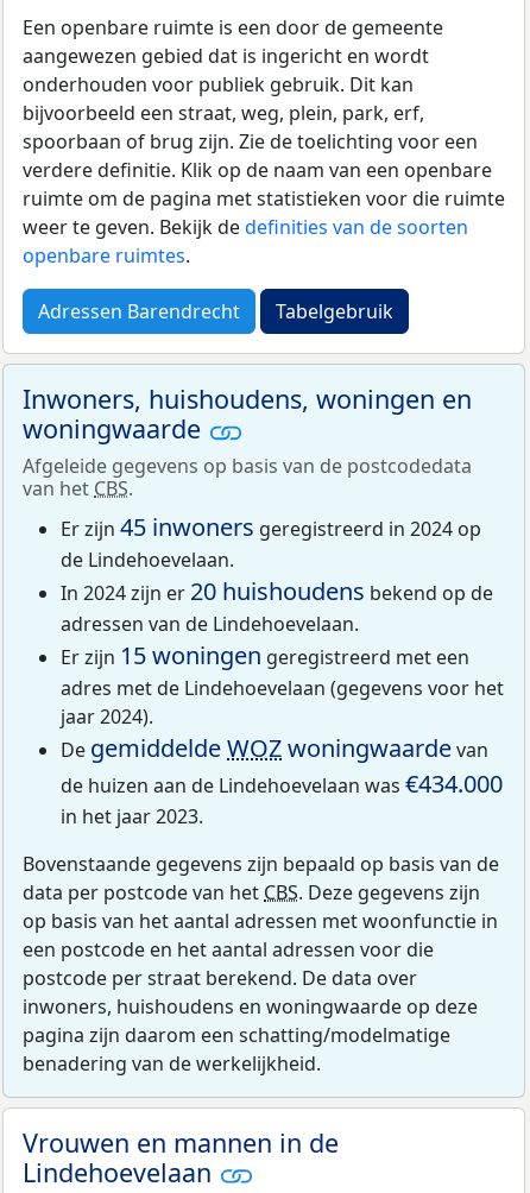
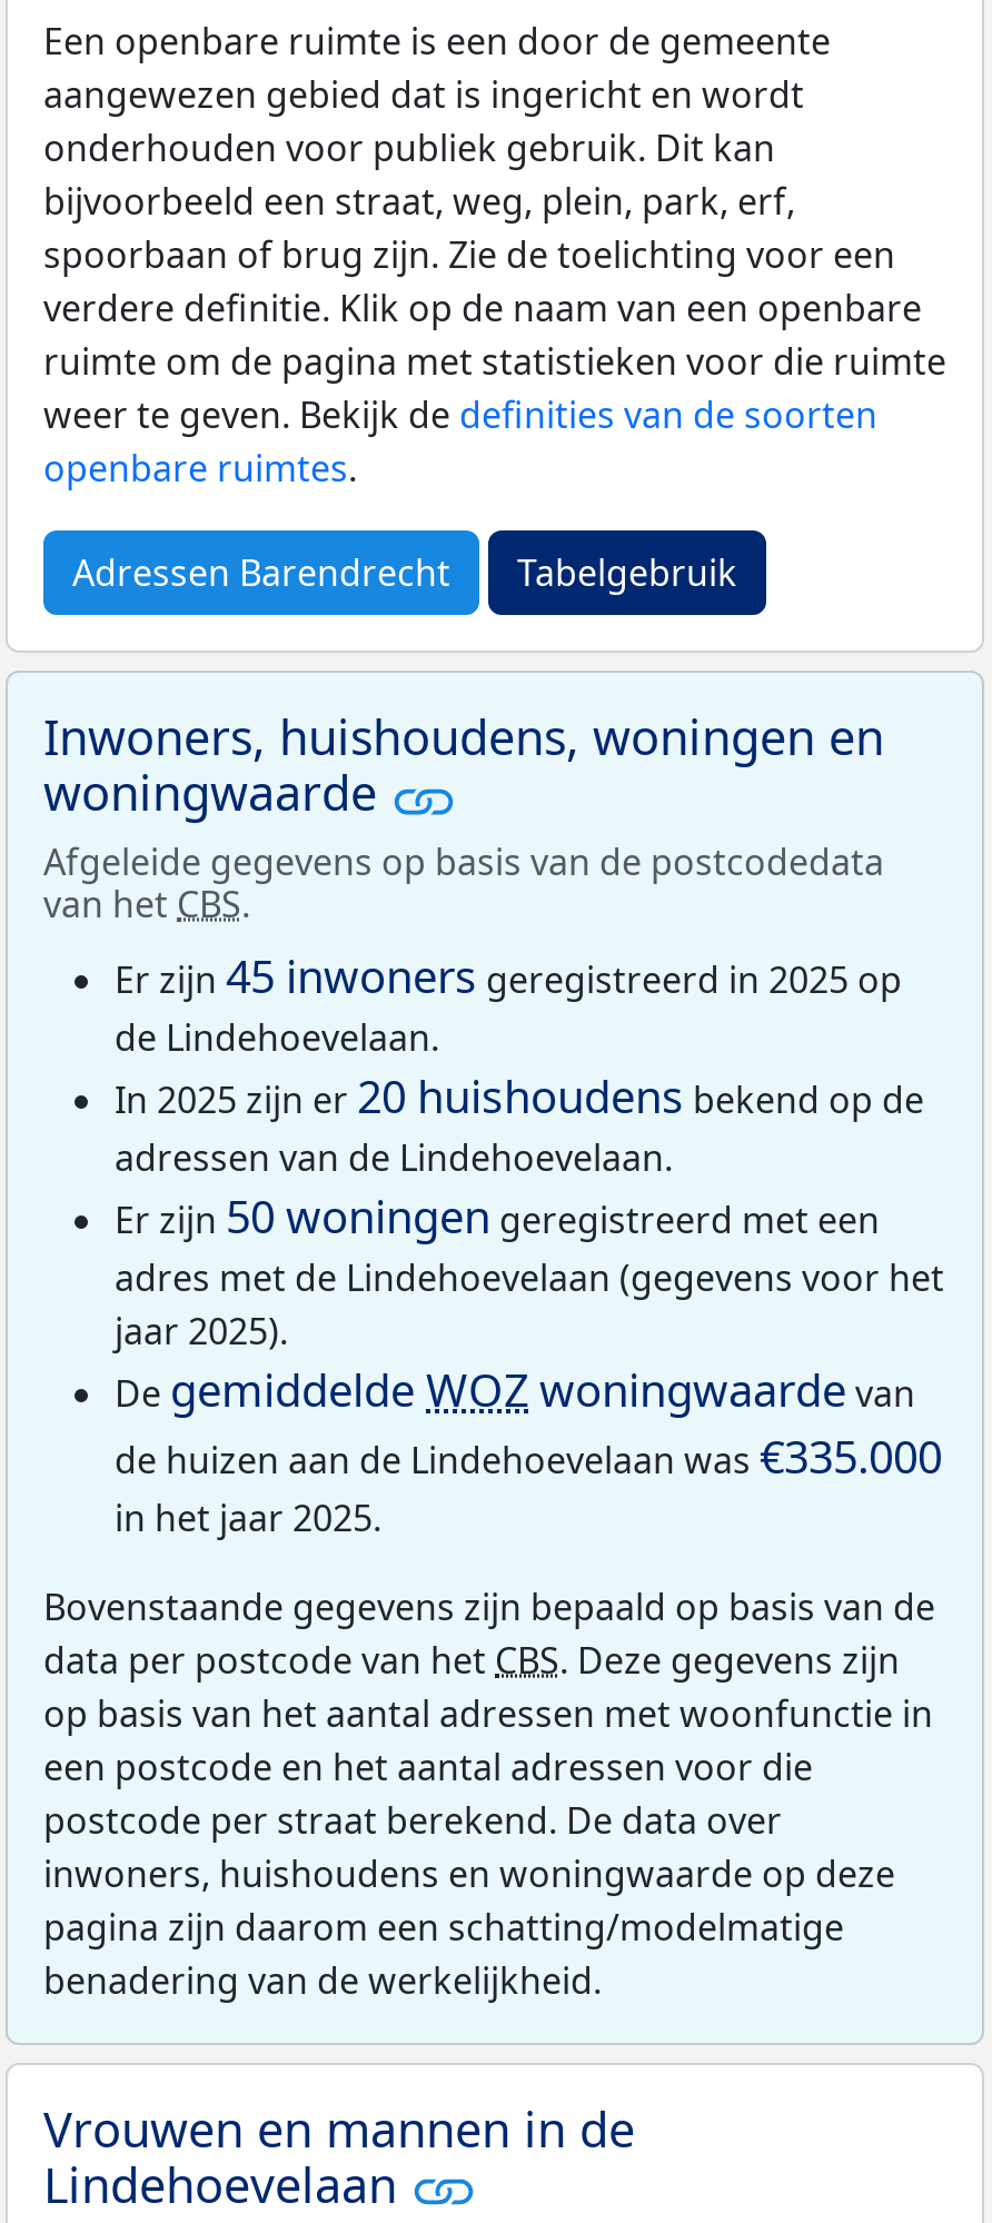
[61,511,481,543] Er zijn 45 inwoners geregistreerd in 2024 op -> [115,946,902,1006] Er zijn 45 inwoners geregistreerd in 2025 op
[61,575,493,607] In 2024 zijn er 20 huishoudens bekend op de -> [115,1066,924,1126] In 2025 zijn er 20 huishoudens bekend op de
[61,639,469,671] Er zijn 15 woningen geregistreerd met een -> [115,1186,880,1246] Er zijn 50 woningen geregistreerd met een
[61,703,153,729] jaar 2024). -> [115,1306,288,1355] jaar 2025).
[61,767,503,799] de huizen aan de Lindehoevelaan was €434.000 -> [115,1426,942,1486] de huizen aan de Lindehoevelaan was €335.000
[61,803,203,829] in het jaar 2023. -> [115,1493,381,1542] in het jaar 2025.

